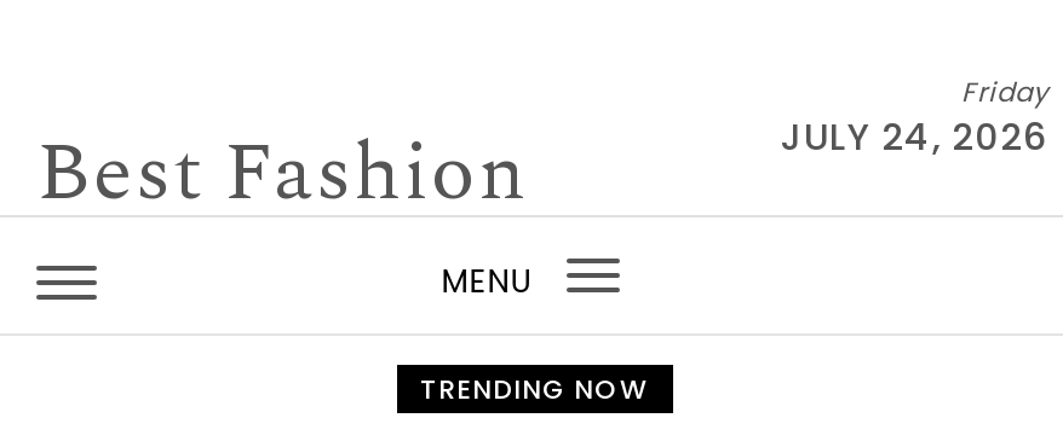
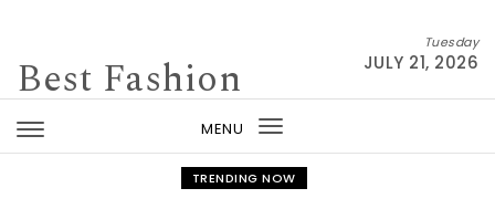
[781,72,1048,162] Friday | JULY 24, 2026 -> [363,33,478,74] Tuesday | JULY 21, 2026

